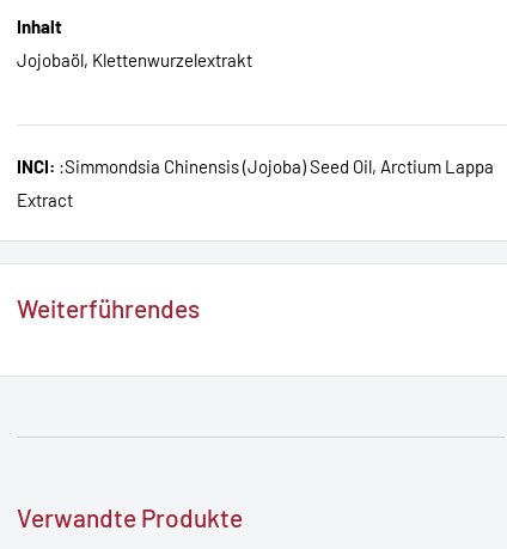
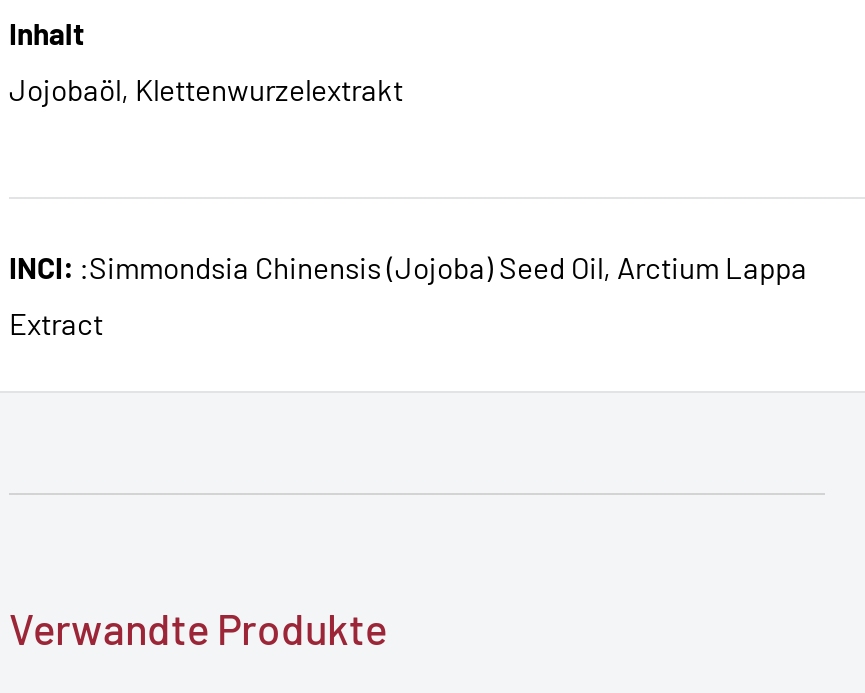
[17,293,200,323] Weiterführendes -> none

